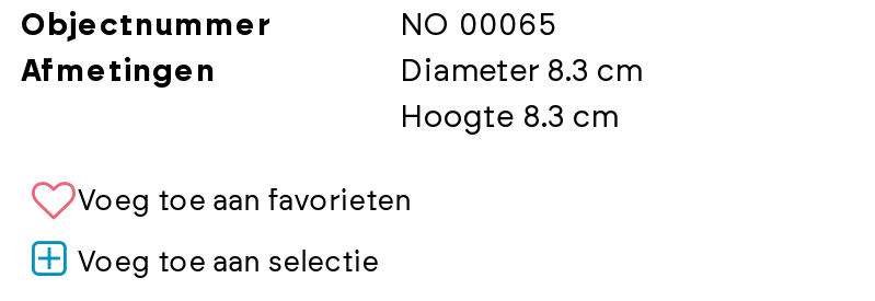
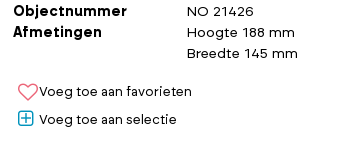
[400,10,555,40] NO 00065 -> [186,4,254,18] NO 21426
[400,56,643,86] Diameter 8.3 cm -> [186,25,295,39] Hoogte 188 mm
[400,102,619,132] Hoogte 8.3 cm -> [186,46,298,60] Breedte 145 mm

